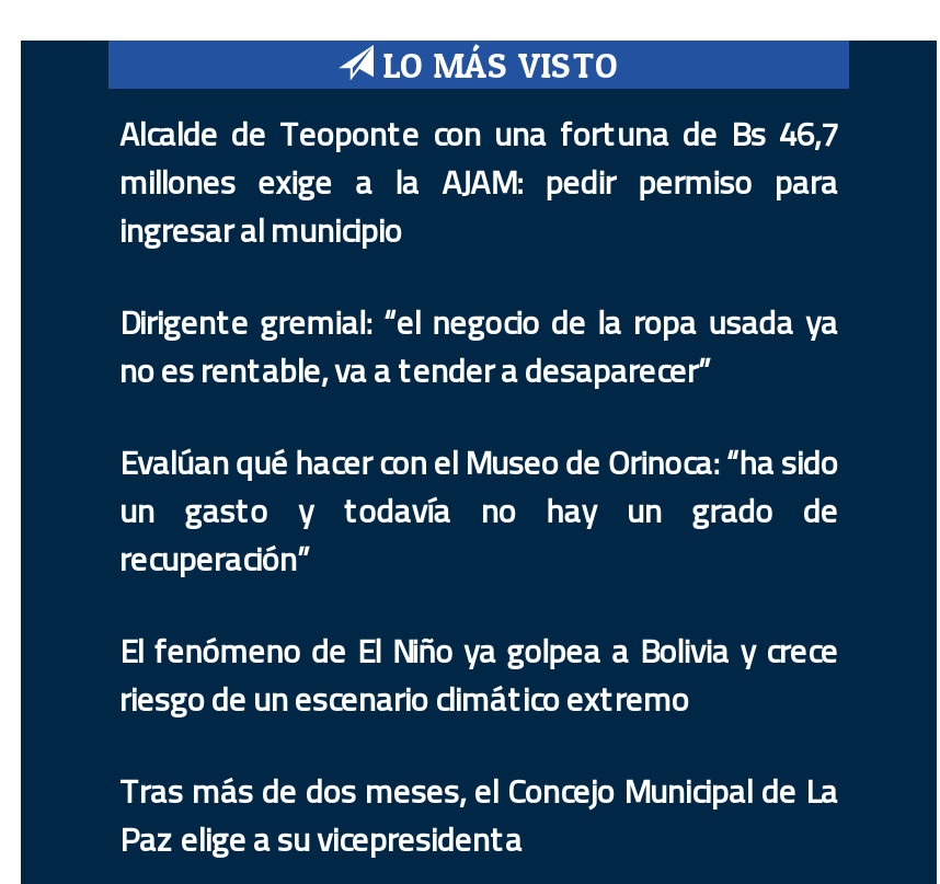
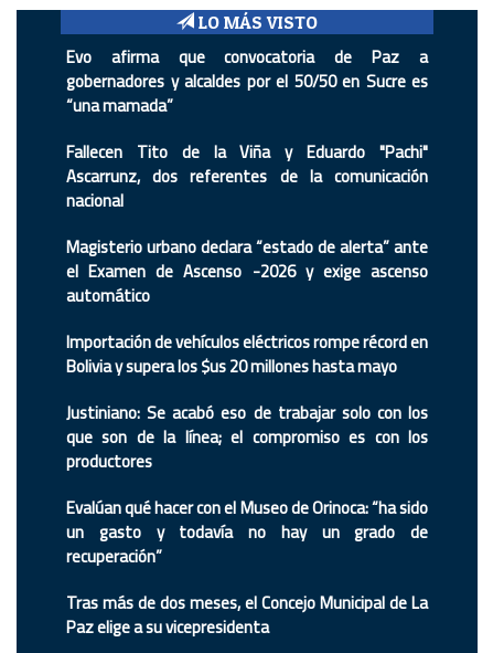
[119,103,838,403] Alcalde de Teoponte con una fortuna de Bs 46,7 | millones exige a la AJAM: pedir permiso para | ingresar al municipio | Dirigente gremial: “el negocio de la ropa usada ya | no es rentable, va a tender a desaparecer” -> [66,41,428,478] Evo afirma que convocatoria de Paz a | gobernadores y alcaldes por el 50/50 en Sucre es | “una mamada” | Fallecen Tito de la Viña y Eduardo "Pachi" | Ascarrunz, dos referentes de la comunicación | nacional | Magisterio urbano declara “estado de alerta” ante | el Examen de Ascenso -2026 y exige ascenso | automático | Importación de vehículos eléctricos rompe récord en | Bolivia y supera los $us 20 millones hasta mayo | Justiniano: Se acabó eso de trabajar solo con los | que son de la línea; el compromiso es con los | productores
moved [119,431,838,543] -> [66,492,428,548]: Evalúan qué hacer con el Museo de Orinoca: “ha sido | un gasto y todavía no hay un grado de
[119,620,838,732] El fenómeno de El Niño ya golpea a Bolivia y crece | riesgo de un escenario climático extremo -> none

